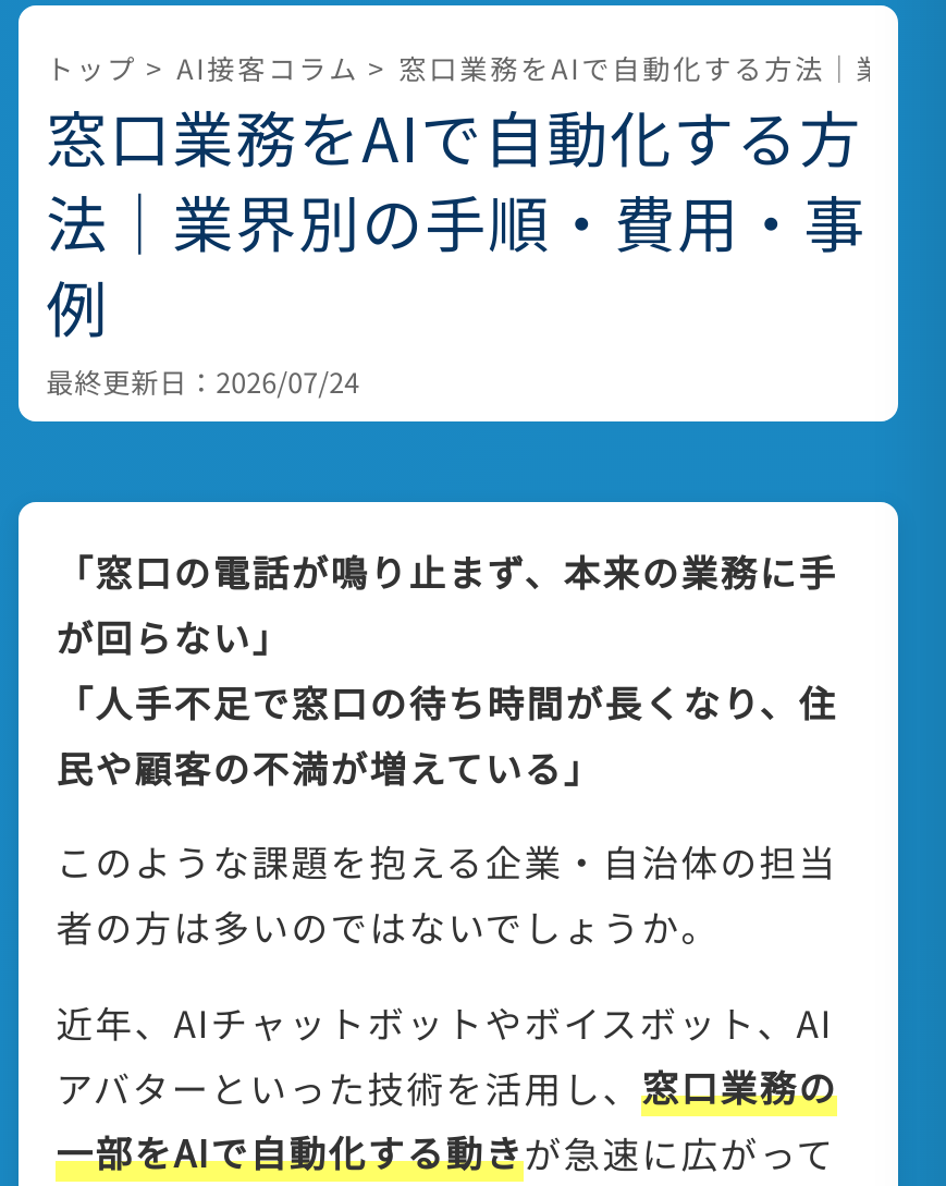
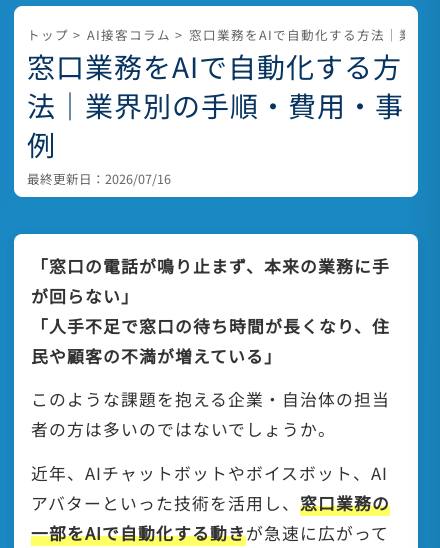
[46,360,359,401] 最終更新日：2026/07/24 -> [27,169,171,188] 最終更新日：2026/07/16

